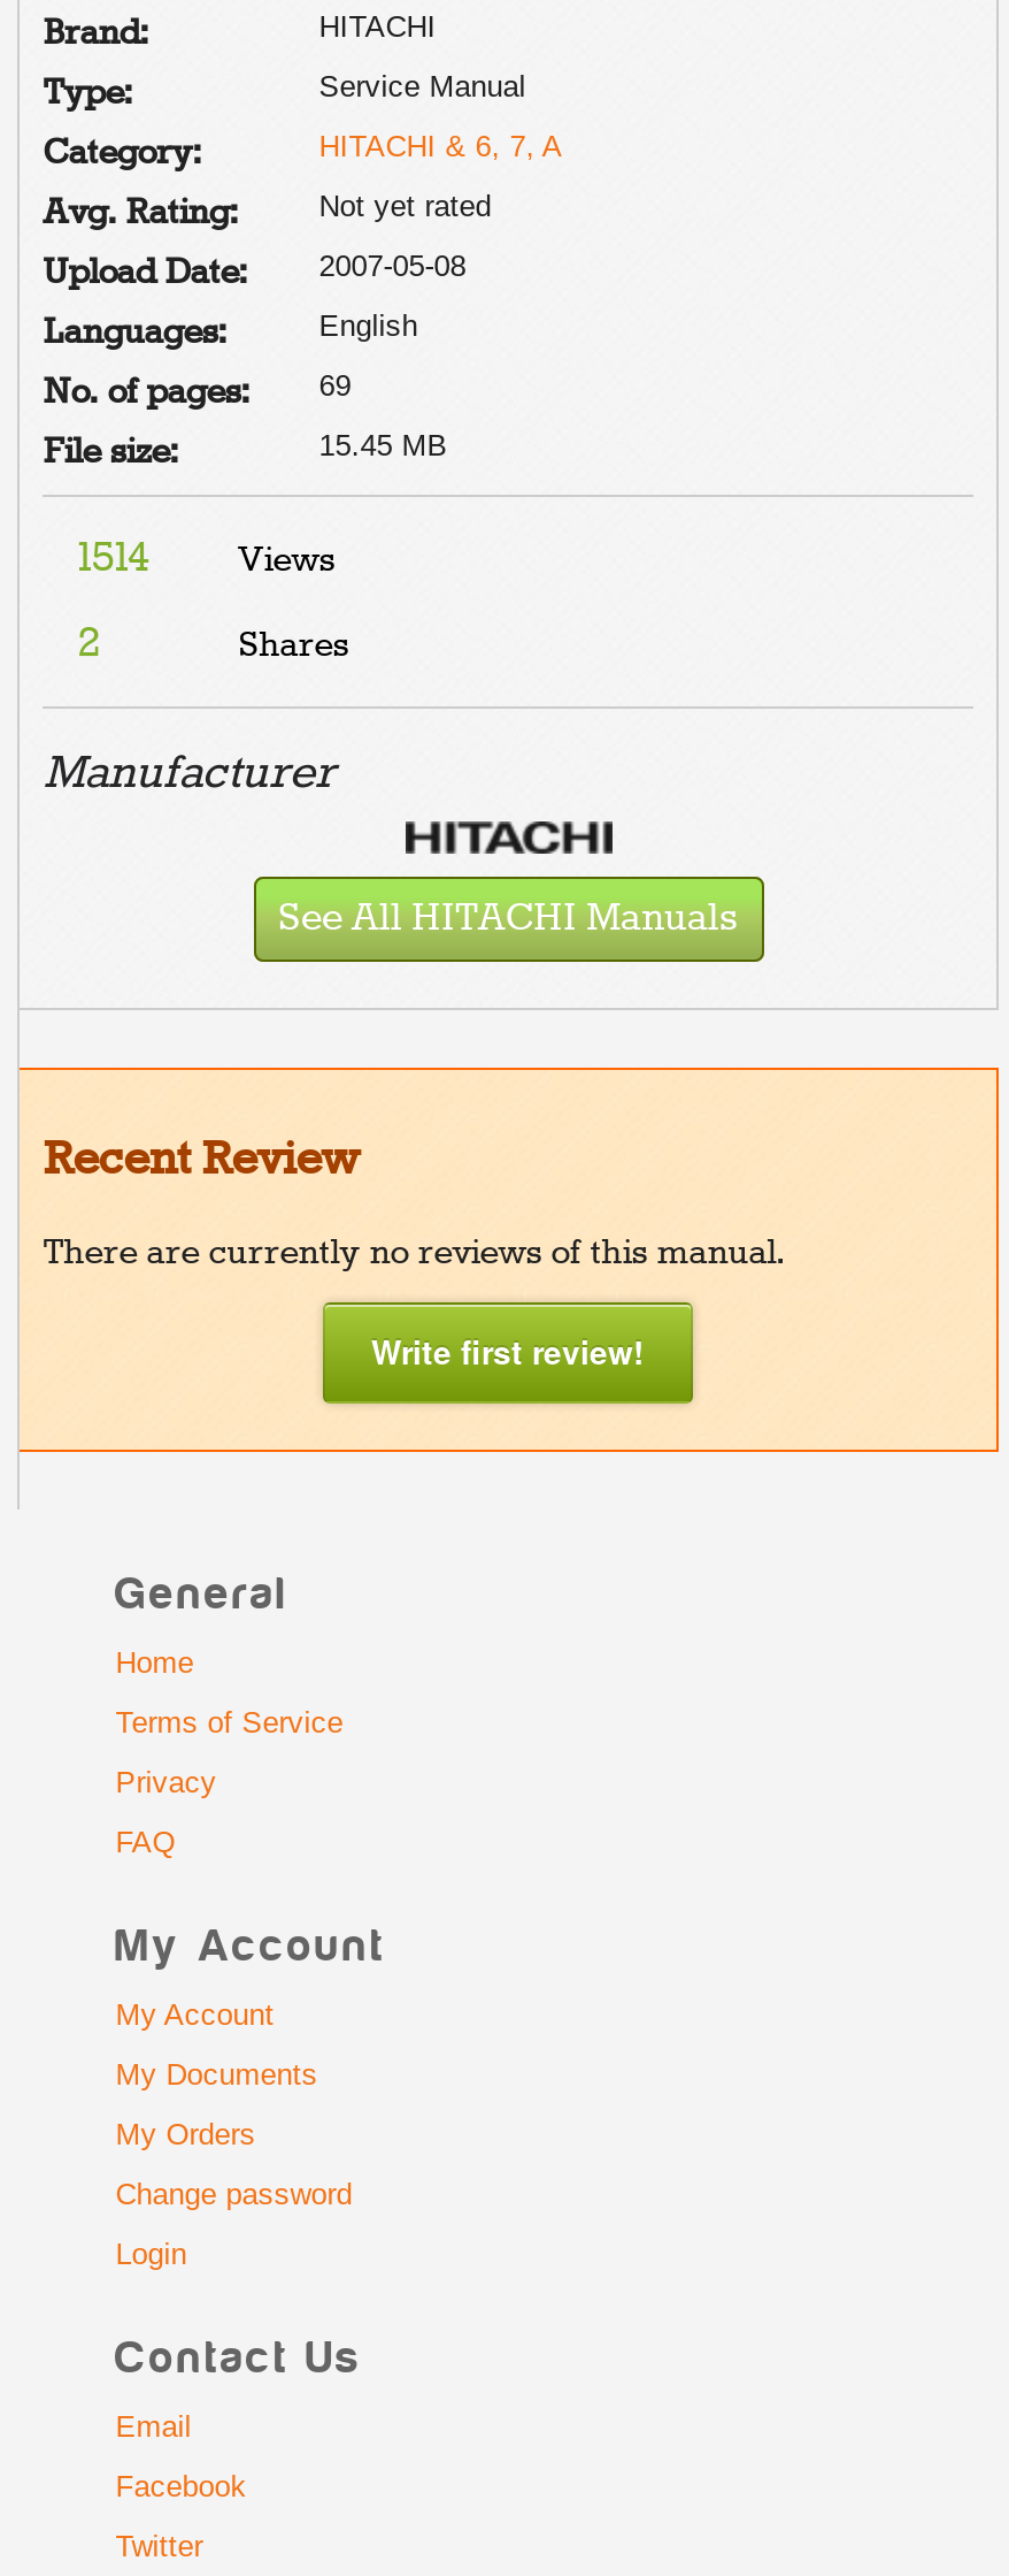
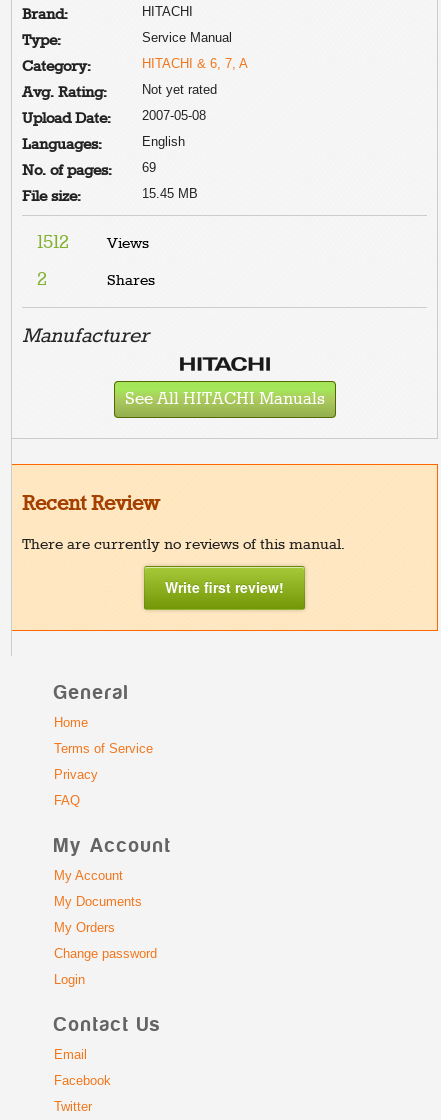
[77,533,149,583] 1514 -> [37,231,69,253] 1512

